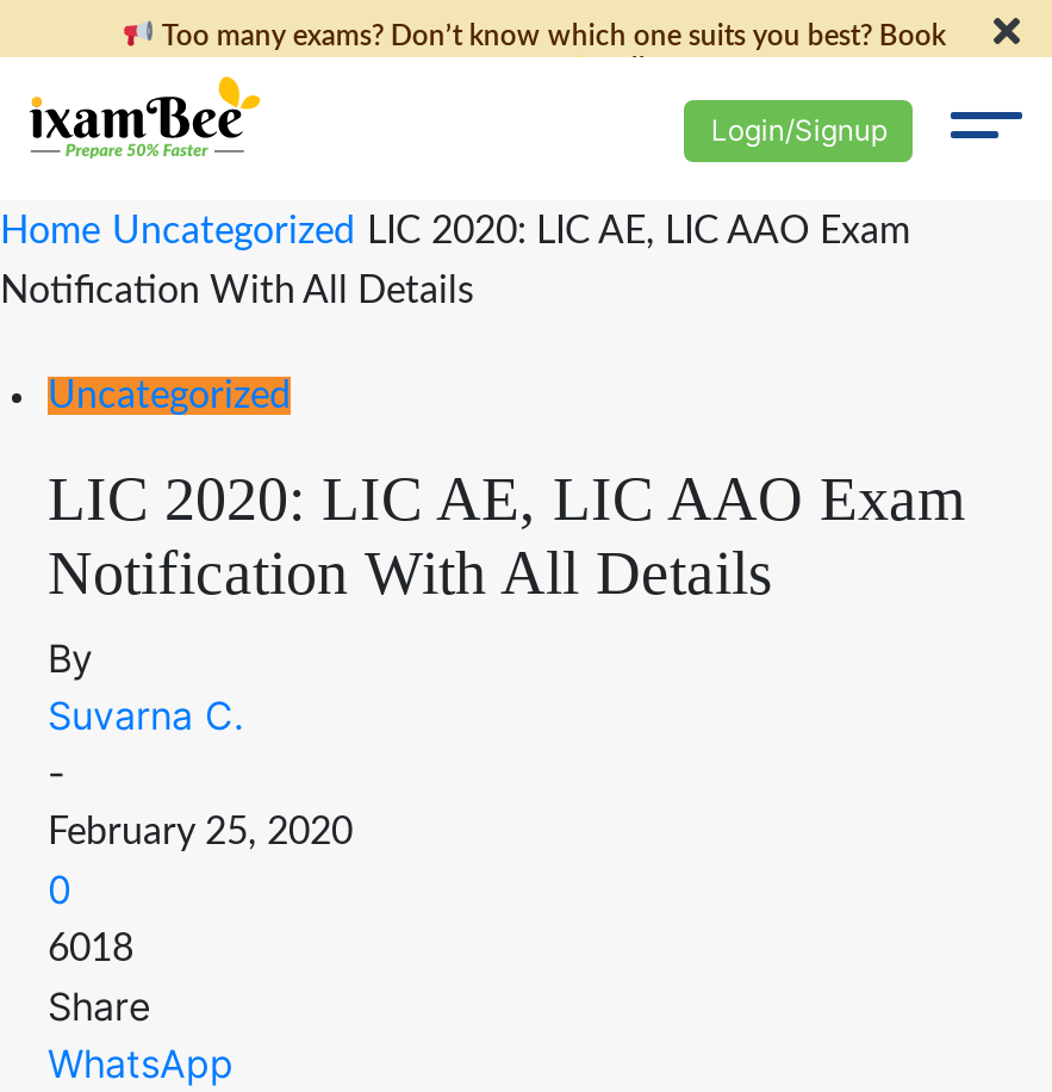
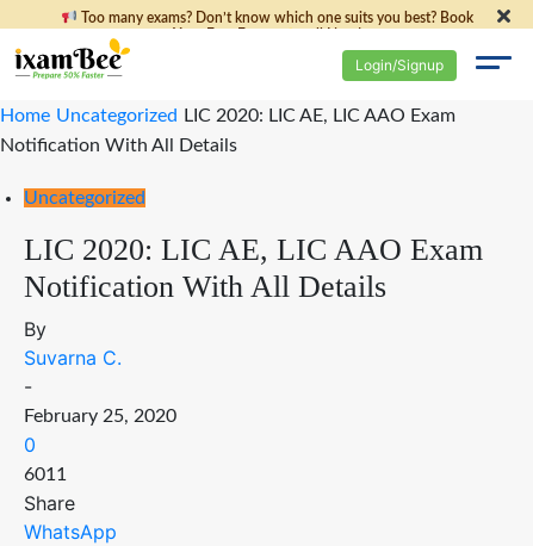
[48,930,133,968] 6018 -> [24,465,67,484] 6011

